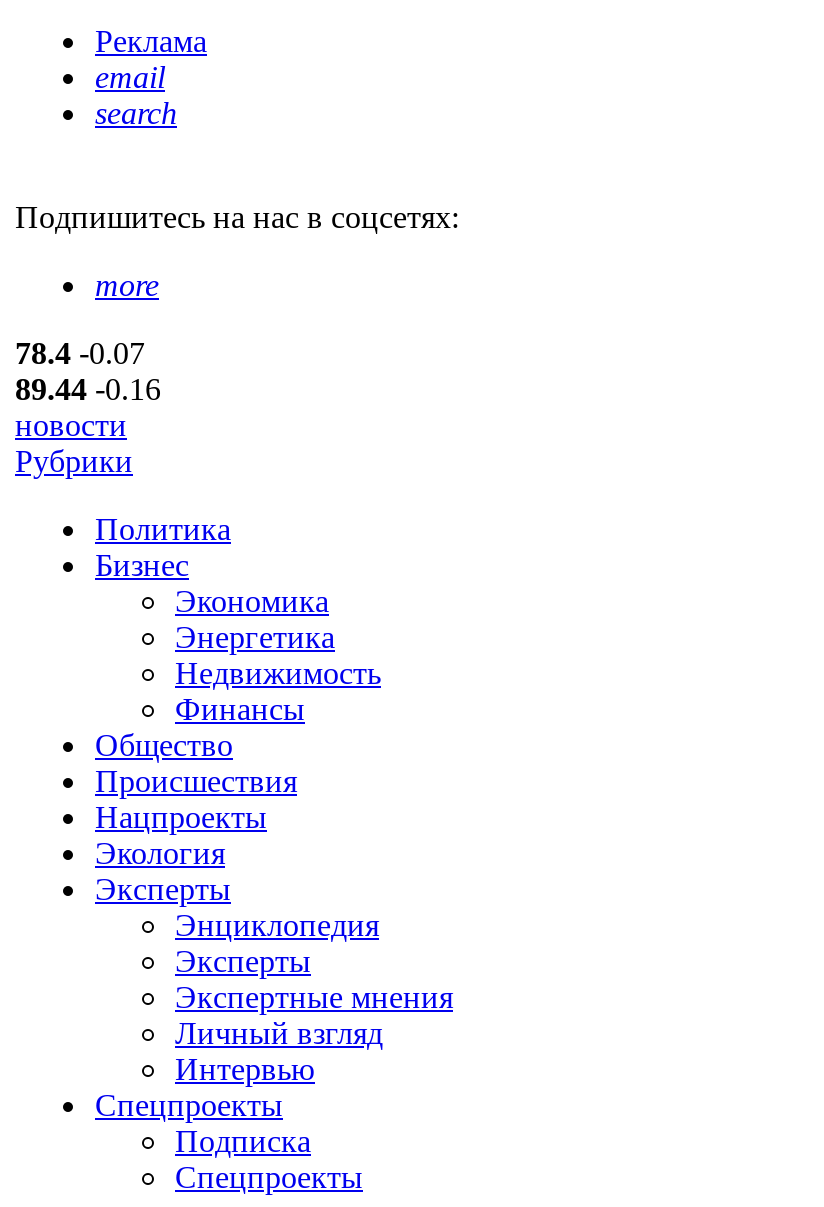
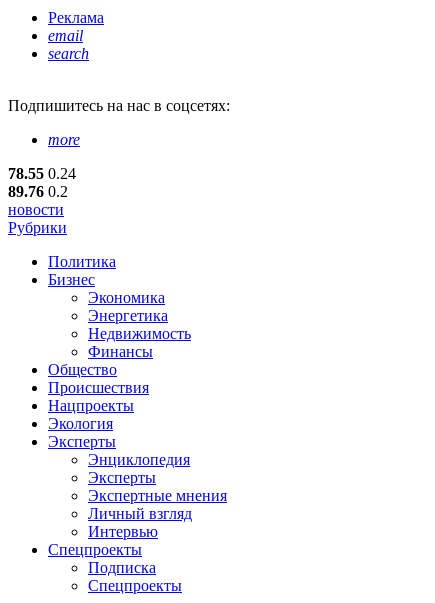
[15,336,145,370] 78.4 -0.07 -> [8,165,76,182] 78.55 0.24
[15,372,161,406] 89.44 -0.16 -> [8,183,68,200] 89.76 0.2

